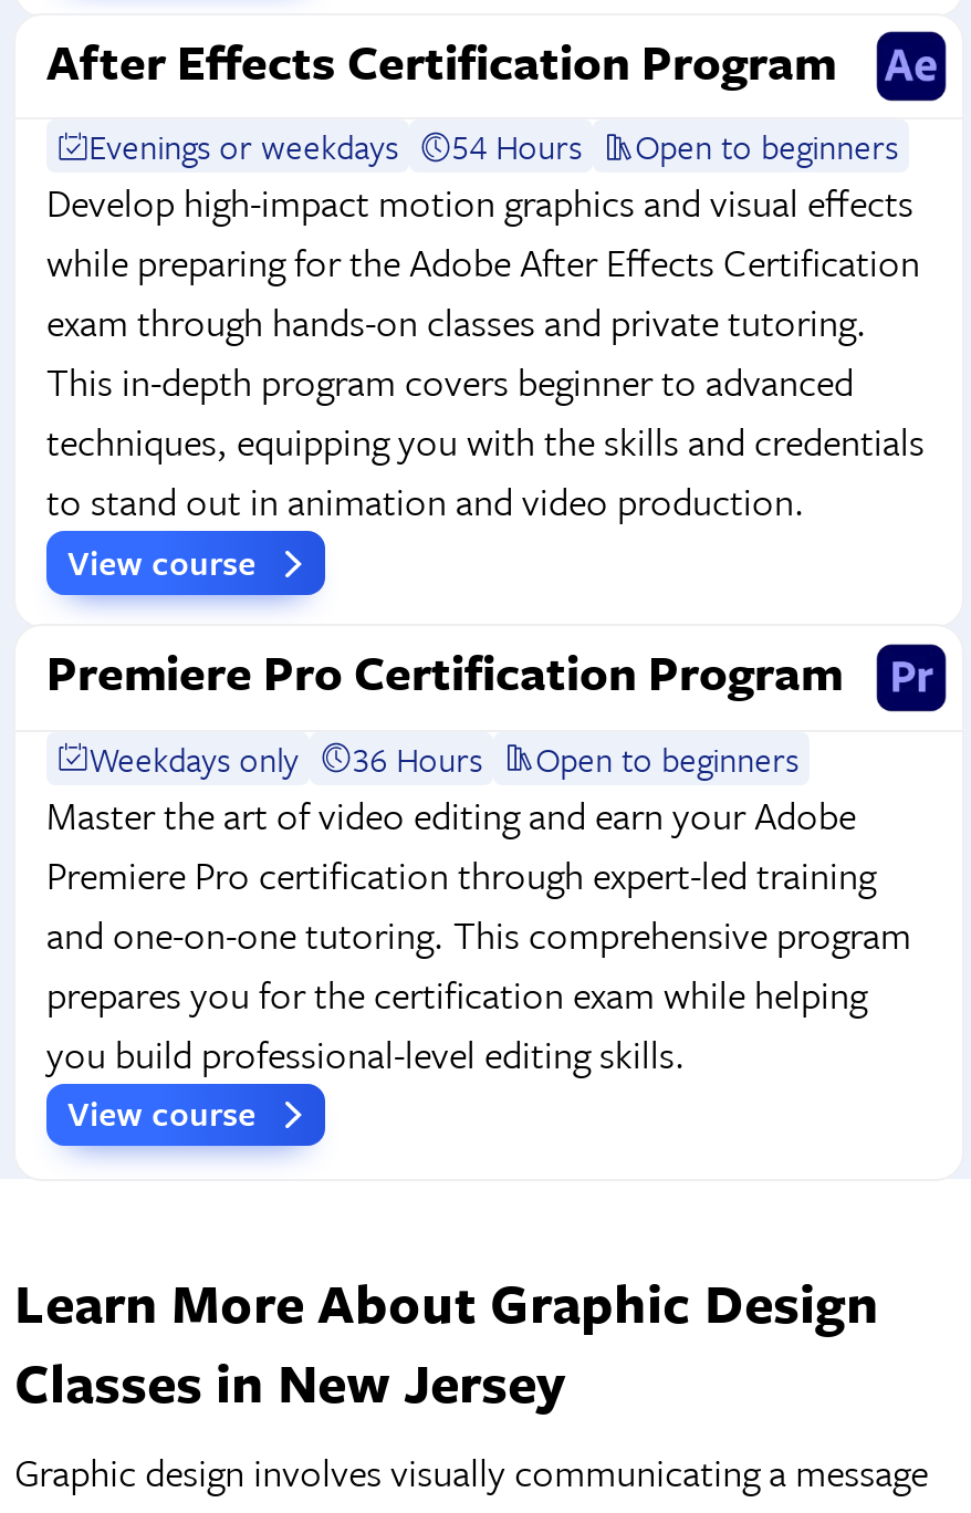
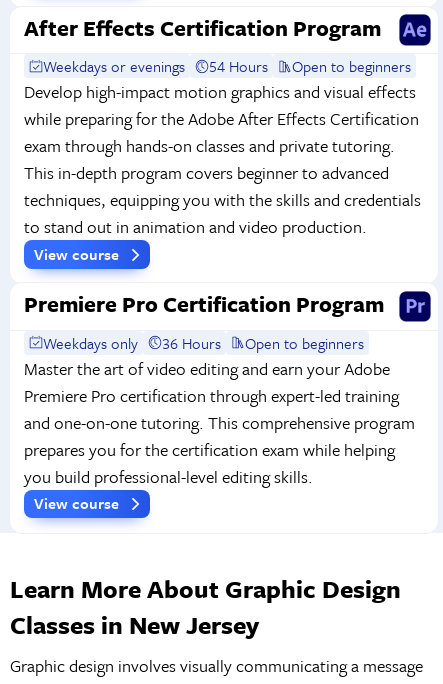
[89,123,399,171] Evenings or weekdays -> [43,55,185,77] Weekdays or evenings

